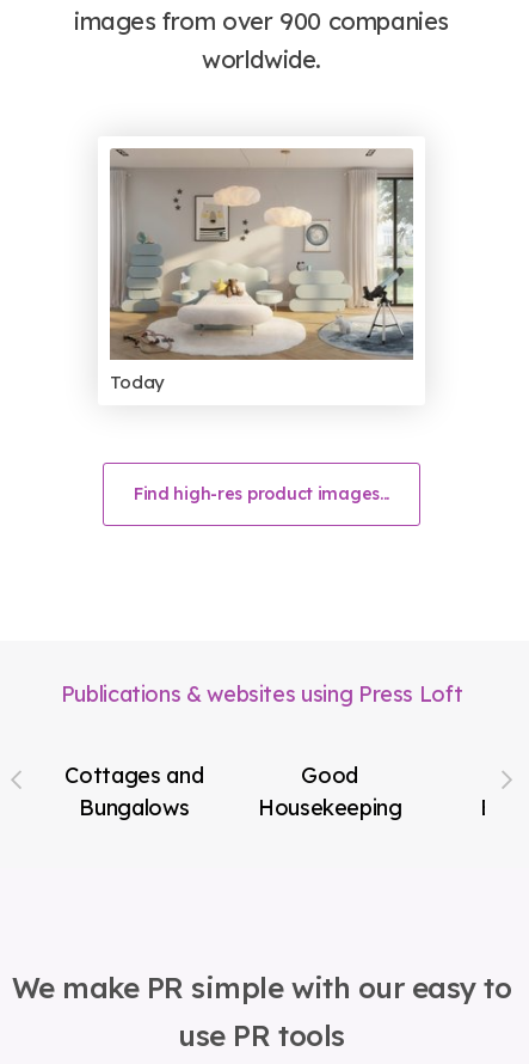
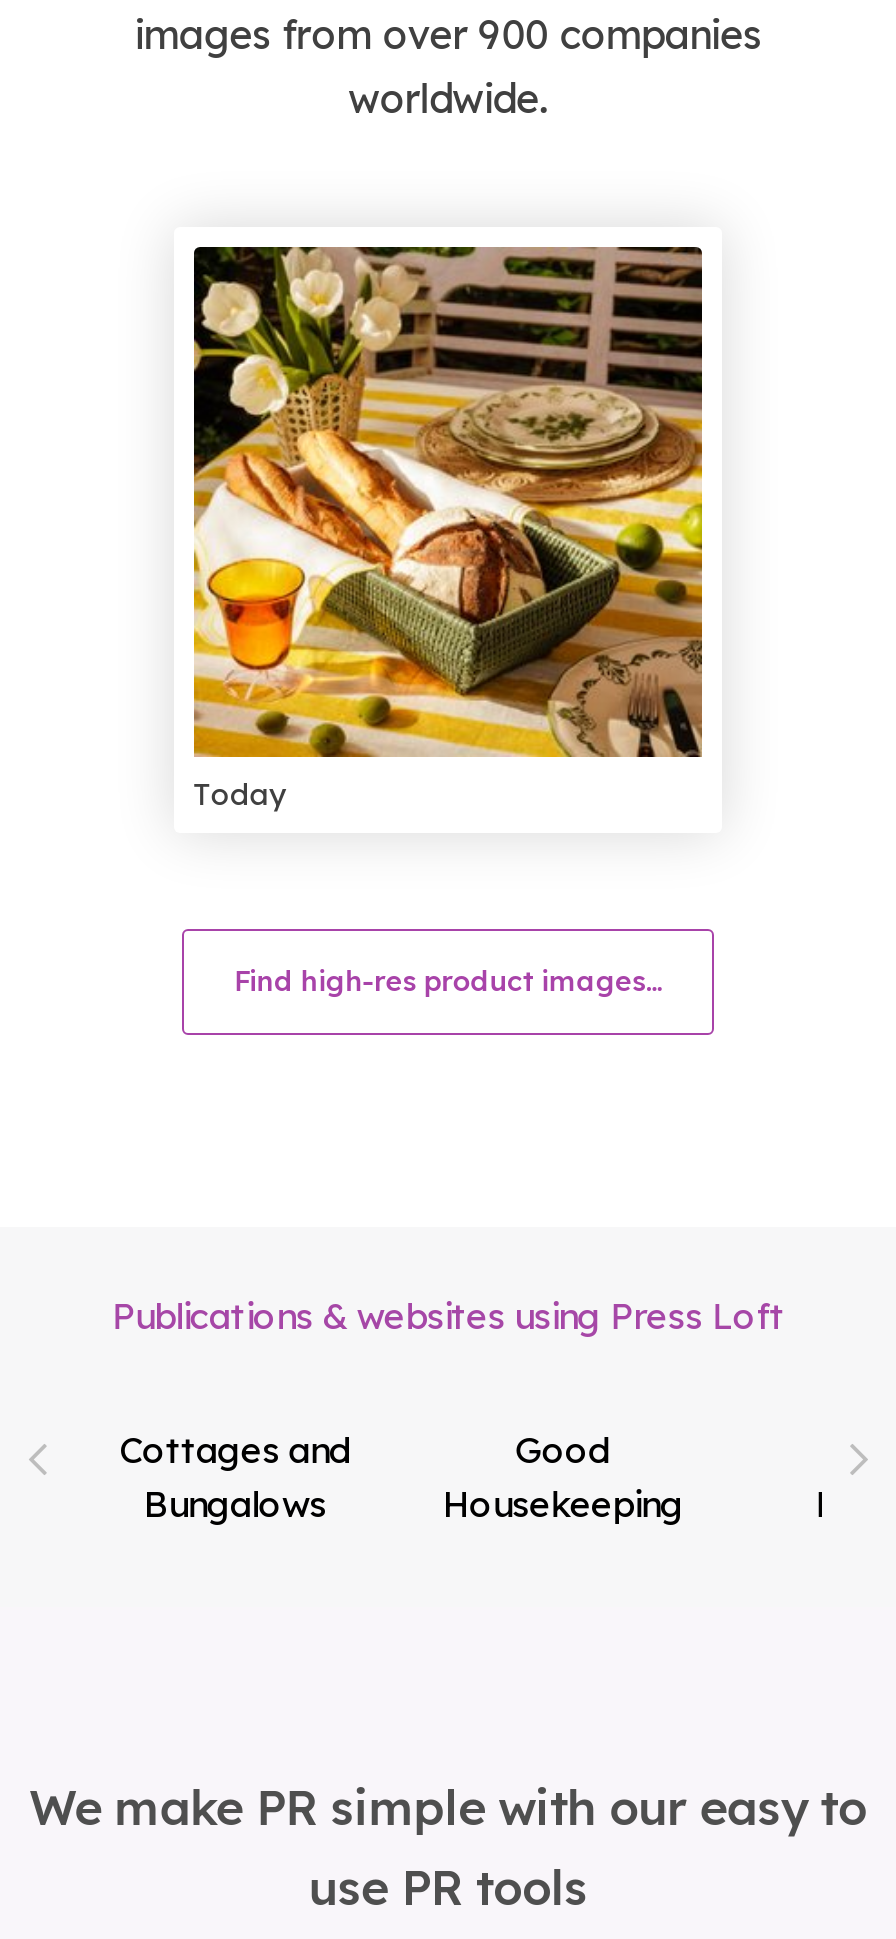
[109,147,414,361] [image] -> [192,245,704,759] [image]

